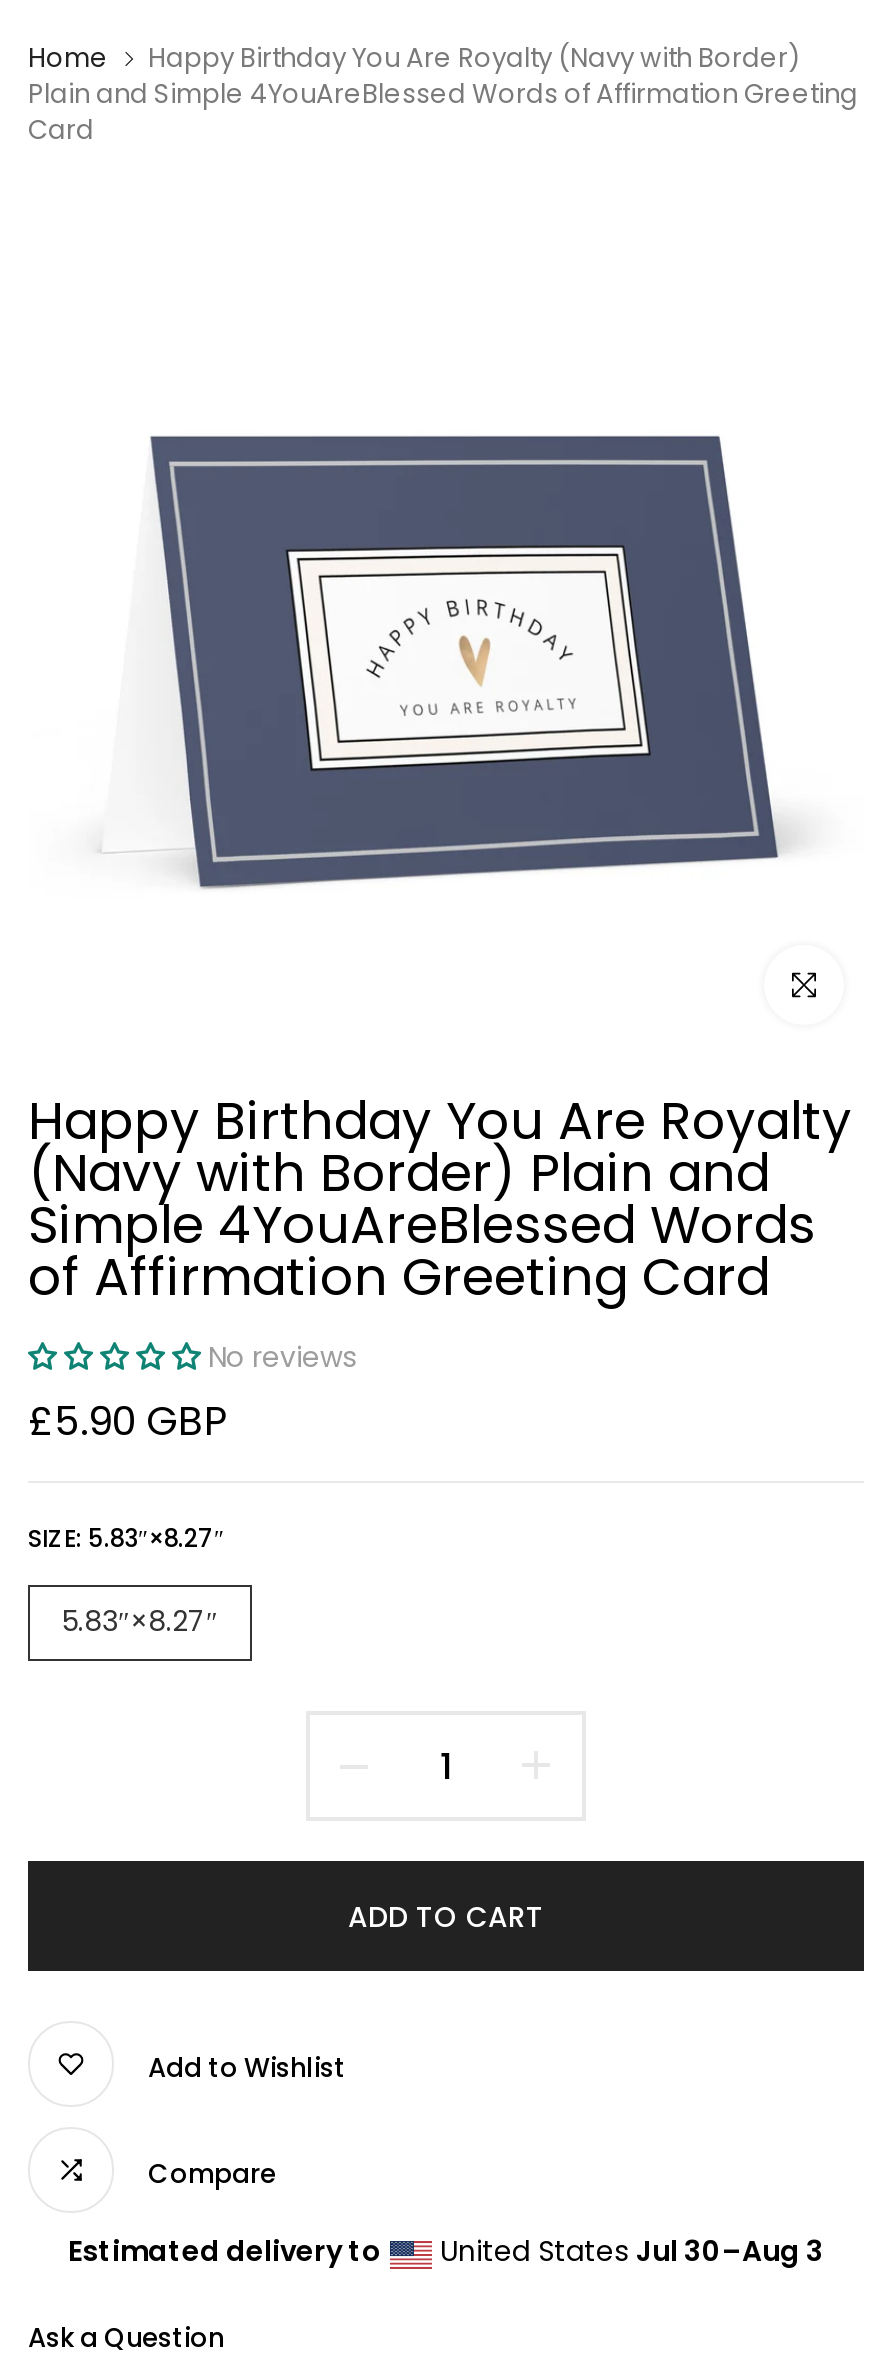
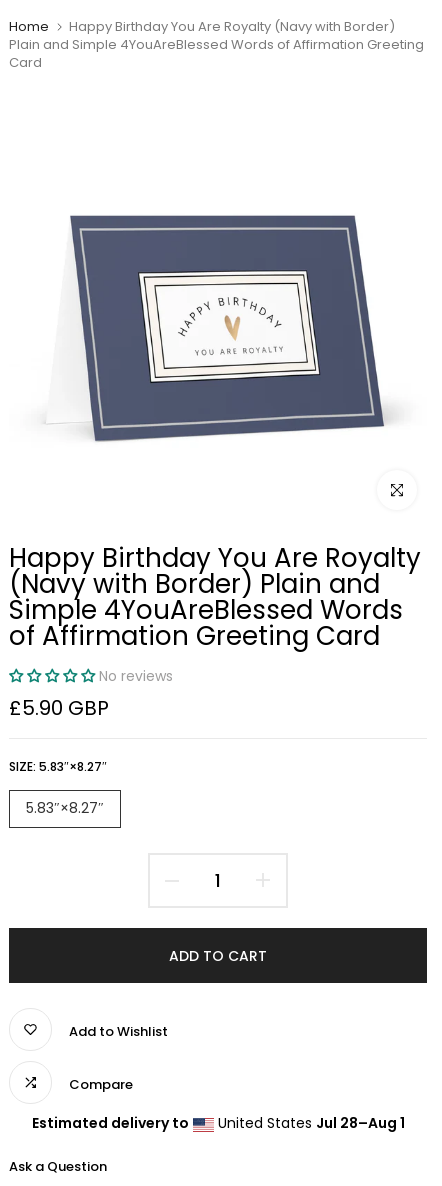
[432,2231,824,2271] United States Jul 30–Aug 3 -> [213,1113,404,1133] United States Jul 28–Aug 1

